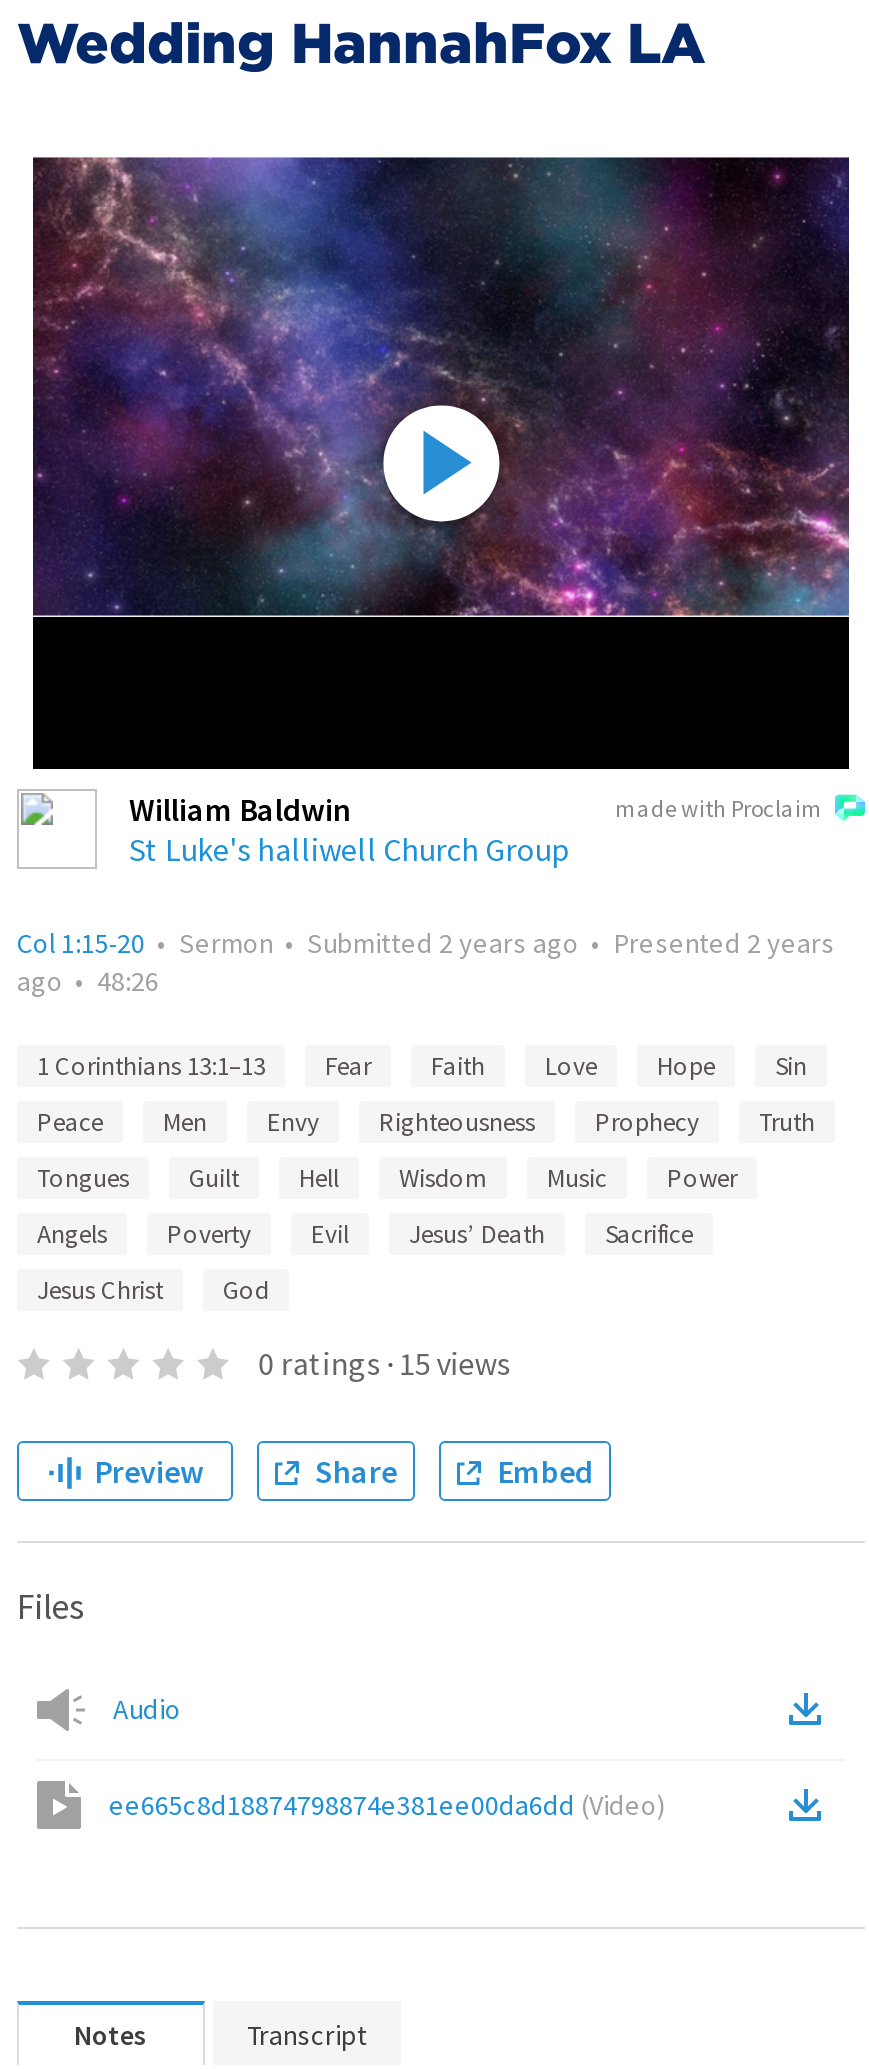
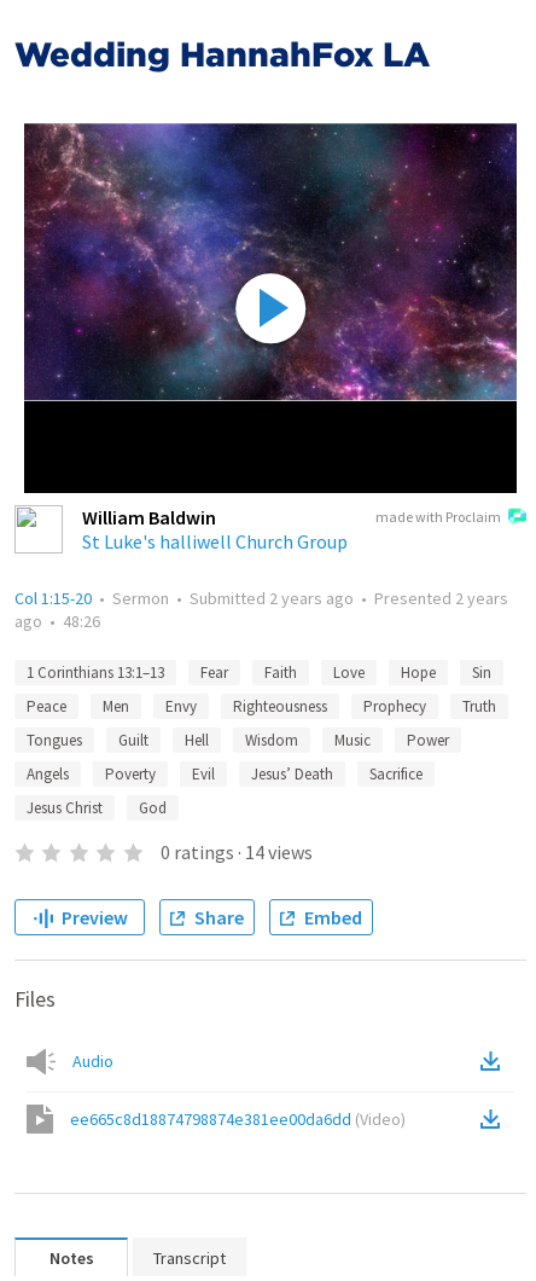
[258,1343,510,1383] 0 ratings · 15 views -> [160,840,312,864] 0 ratings · 14 views

